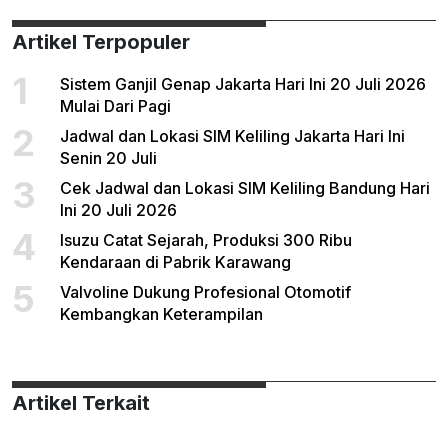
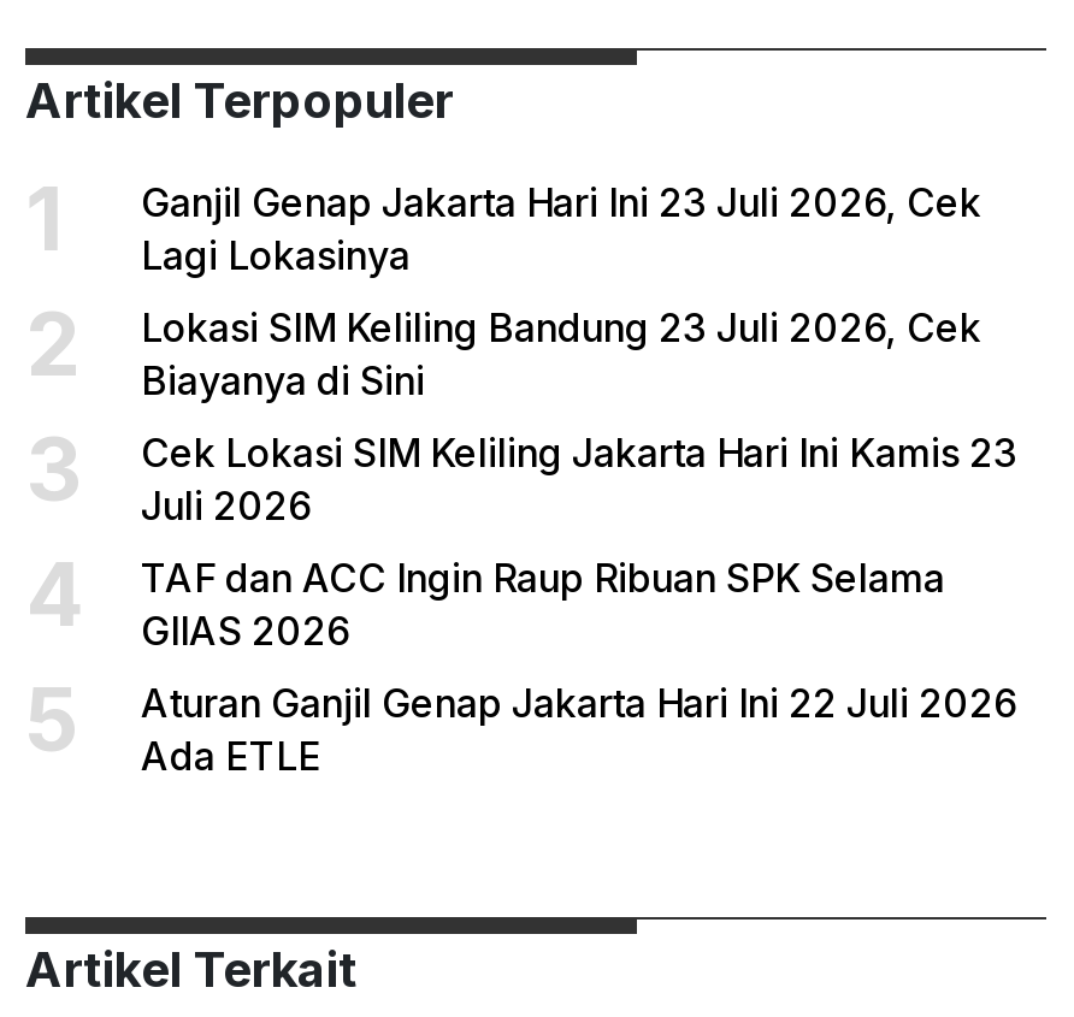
[60,74,426,116] Sistem Ganjil Genap Jakarta Hari Ini 20 Juli 2026 | Mulai Dari Pagi -> [141,178,981,279] Ganjil Genap Jakarta Hari Ini 23 Juli 2026, Cek | Lagi Lokasinya
[60,126,405,168] Jadwal dan Lokasi SIM Keliling Jakarta Hari Ini | Senin 20 Juli -> [141,303,981,404] Lokasi SIM Keliling Bandung 23 Juli 2026, Cek | Biayanya di Sini
[60,178,430,220] Cek Jadwal dan Lokasi SIM Keliling Bandung Hari | Ini 20 Juli 2026 -> [141,428,1017,530] Cek Lokasi SIM Keliling Jakarta Hari Ini Kamis 23 | Juli 2026
[60,230,352,272] Isuzu Catat Sejarah, Produksi 300 Ribu | Kendaraan di Pabrik Karawang -> [141,554,945,655] TAF dan ACC Ingin Raup Ribuan SPK Selama | GIIAS 2026
[60,282,351,324] Valvoline Dukung Profesional Otomotif | Kembangkan Keterampilan -> [141,679,1017,780] Aturan Ganjil Genap Jakarta Hari Ini 22 Juli 2026 | Ada ETLE

